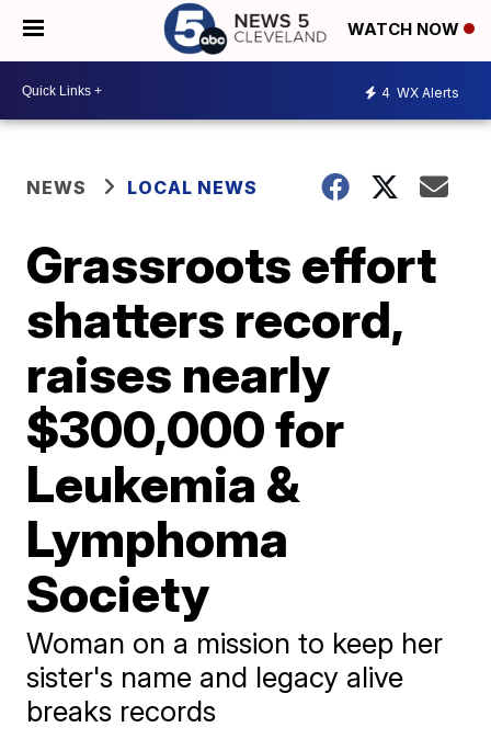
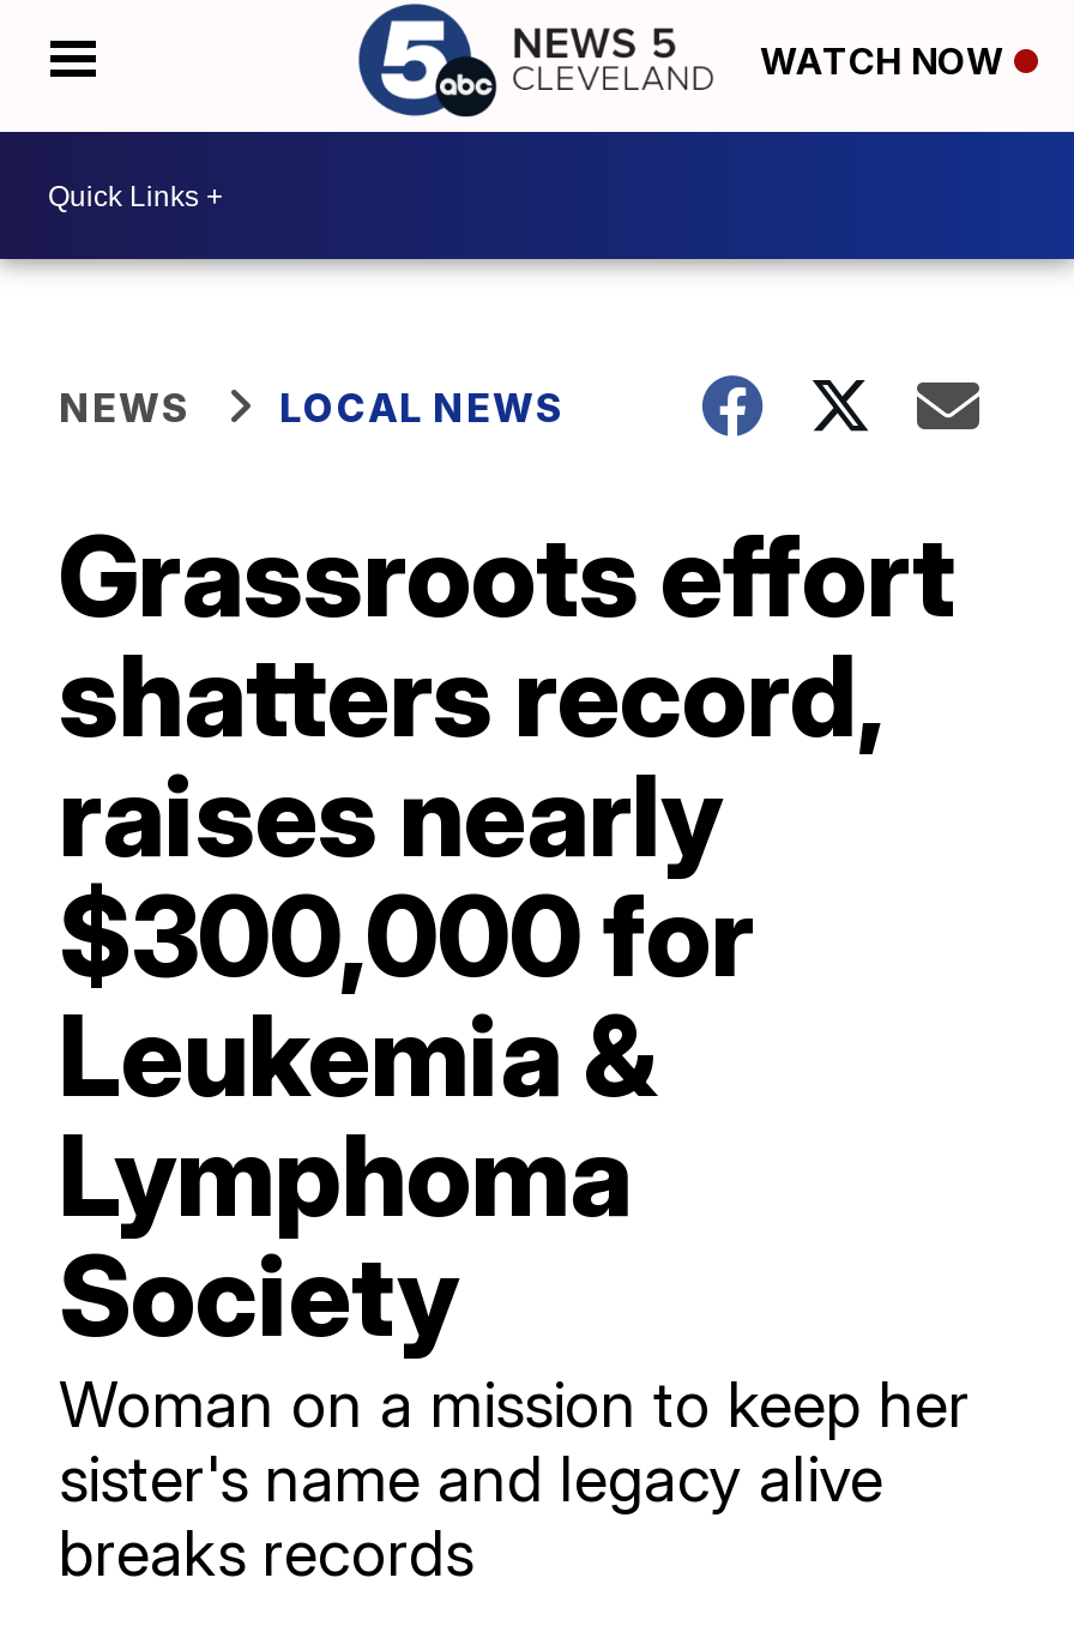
[381,84,459,100] 4 WX Alerts -> none

